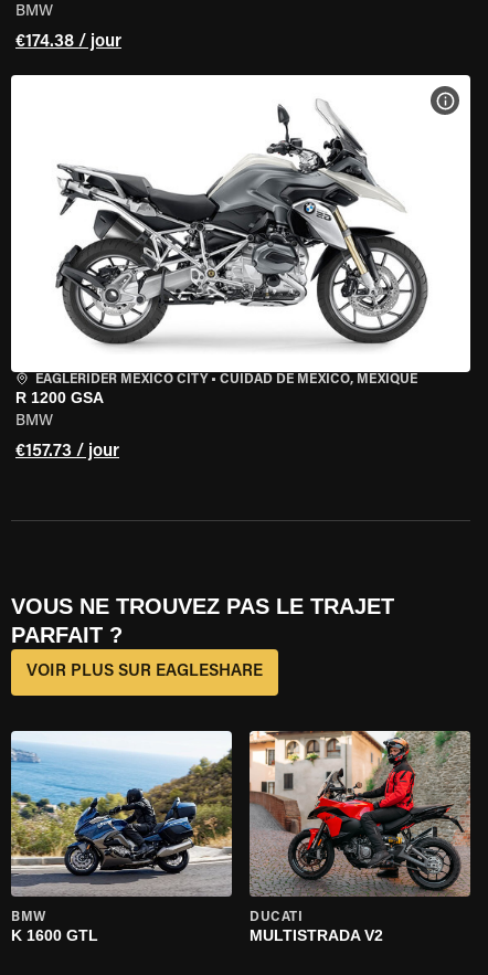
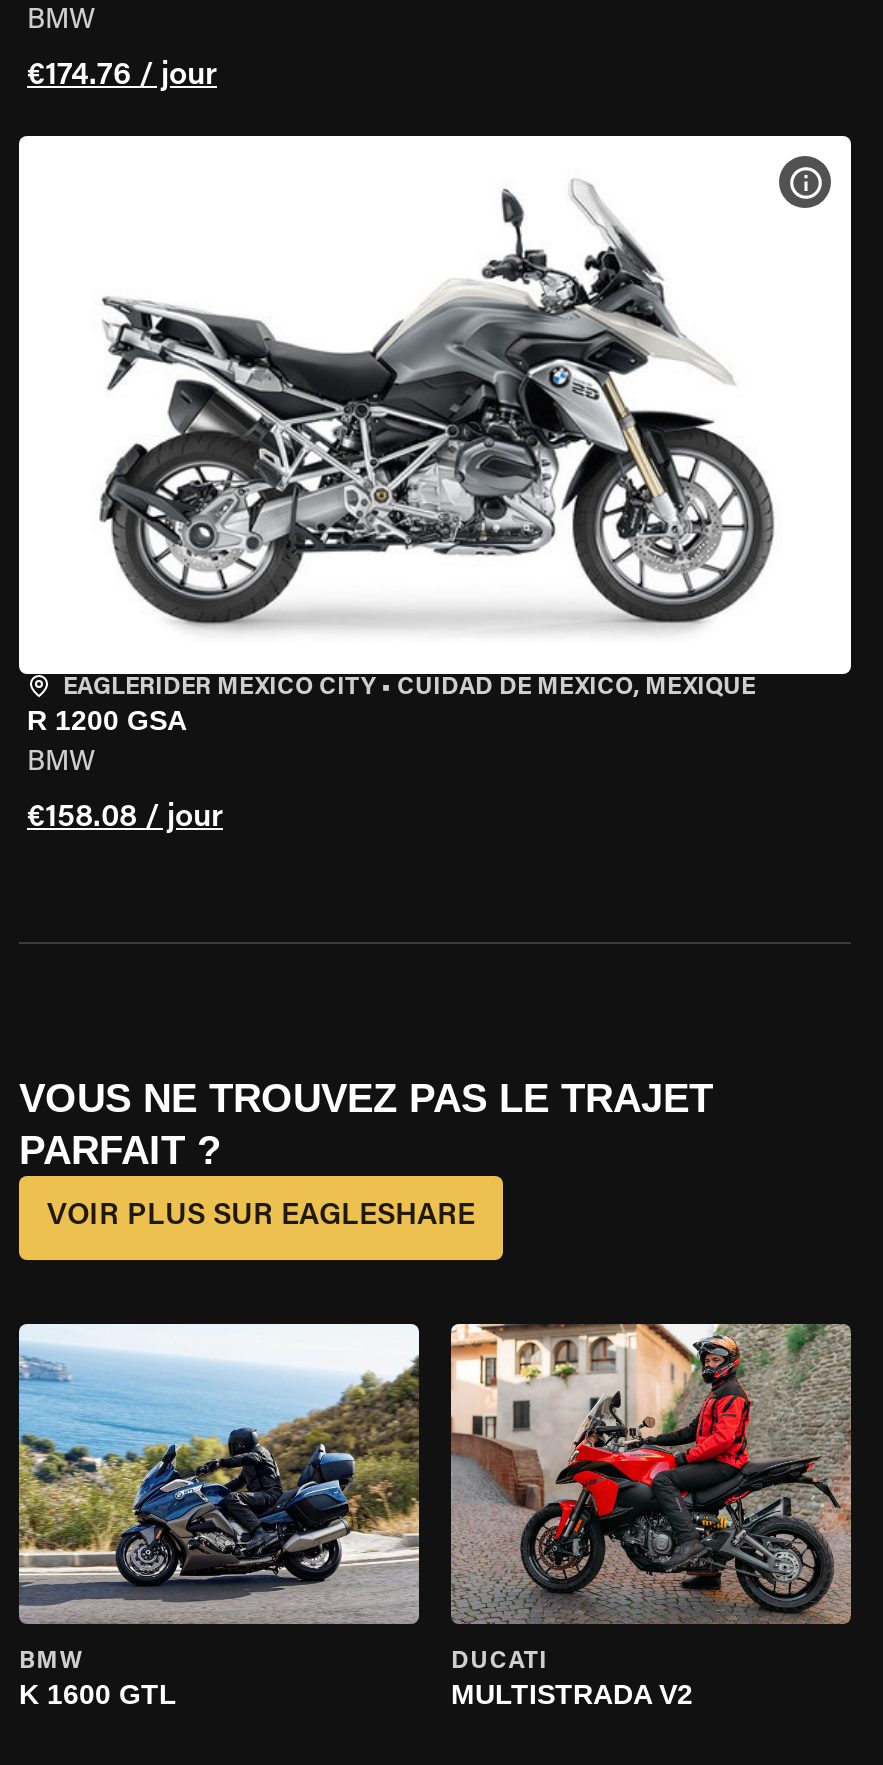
[15,33,121,51] €174.38 / jour -> [27,60,217,92] €174.76 / jour
[15,443,119,460] €157.73 / jour -> [27,802,223,834] €158.08 / jour

